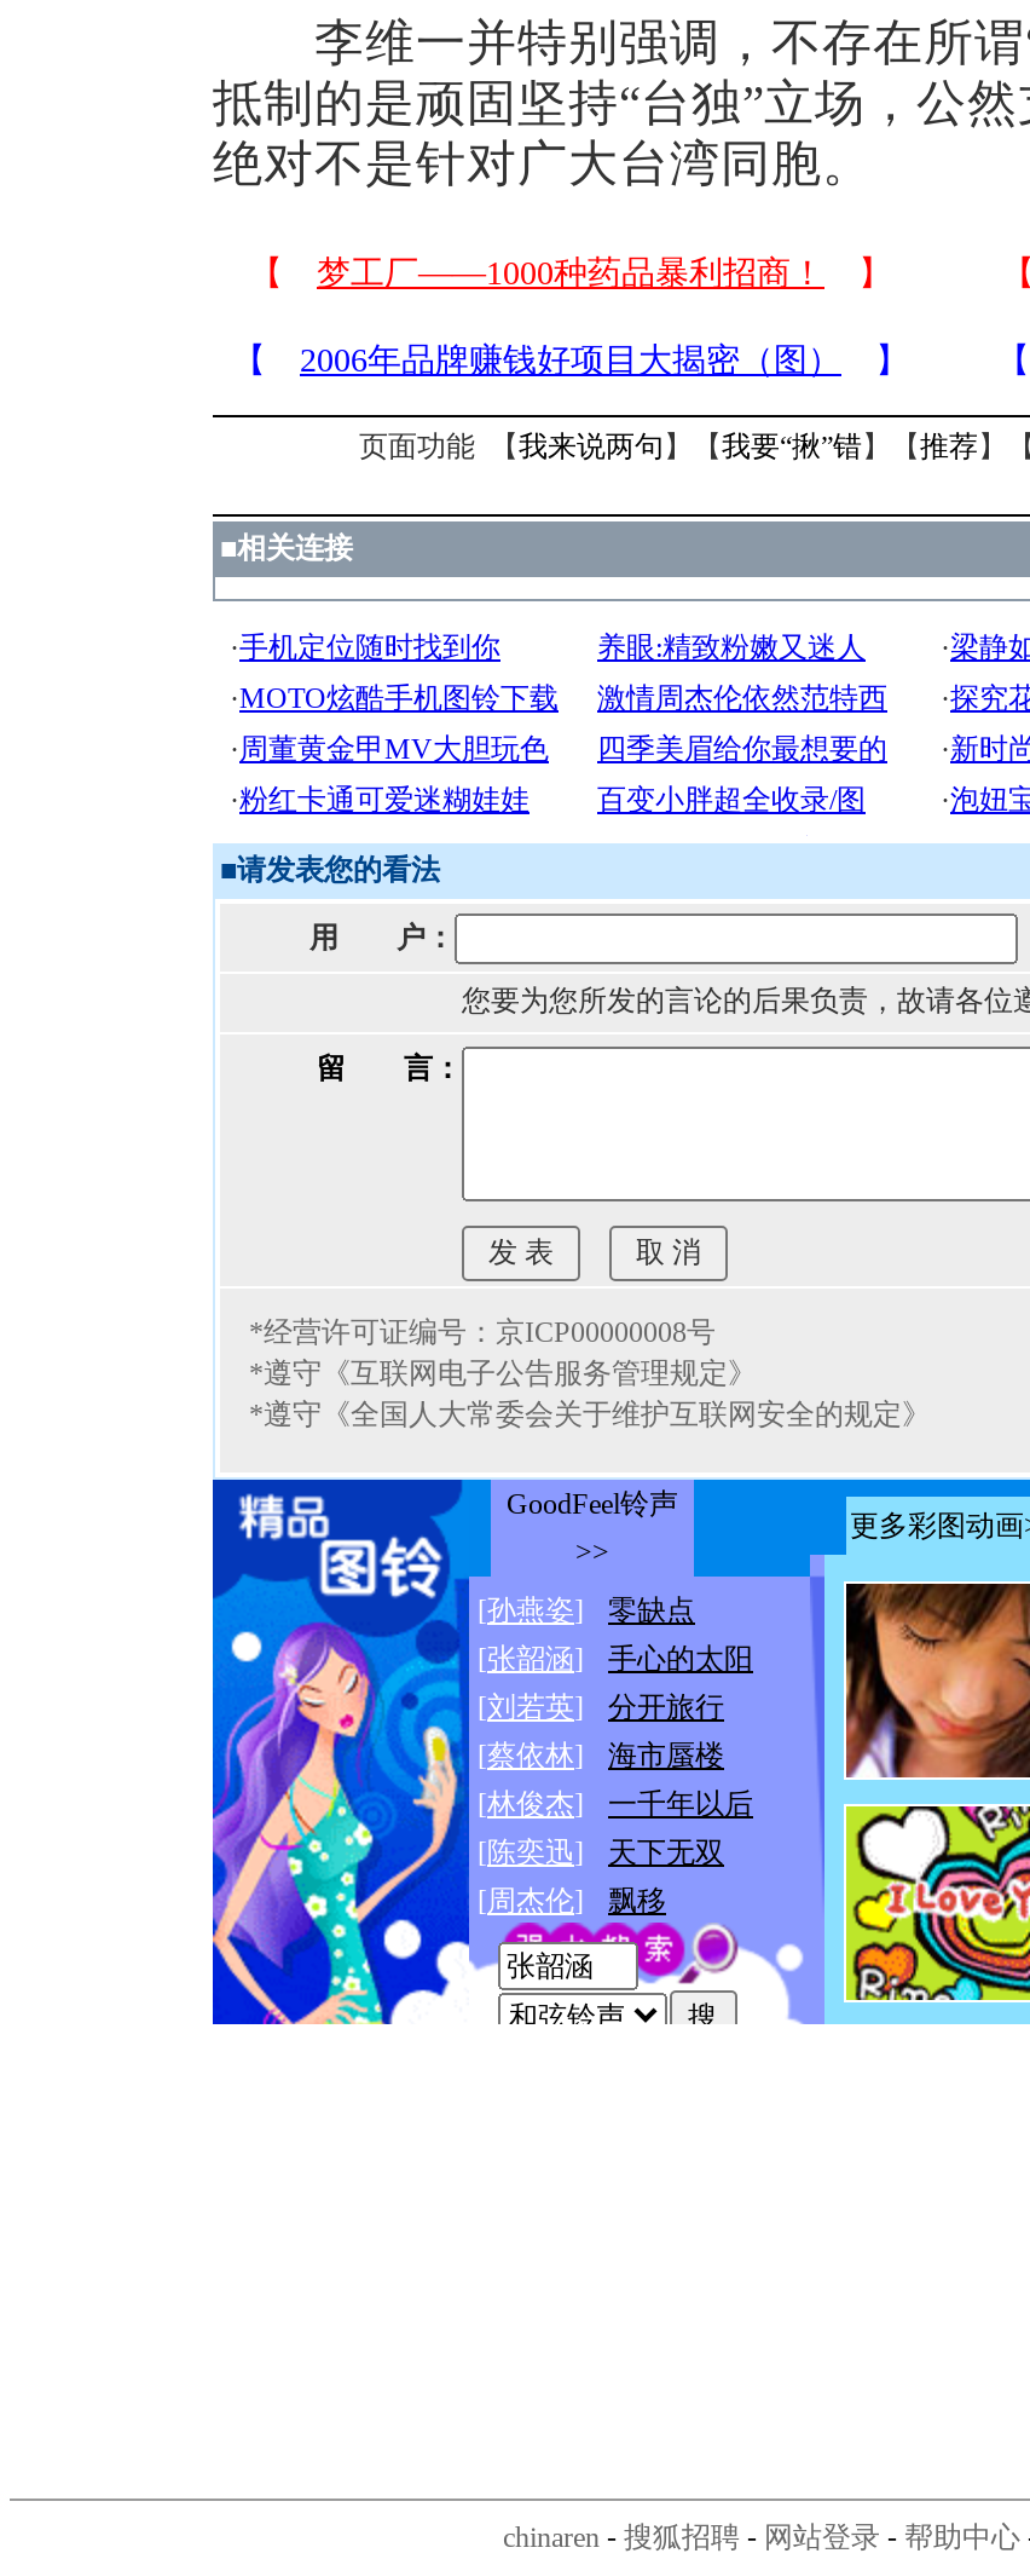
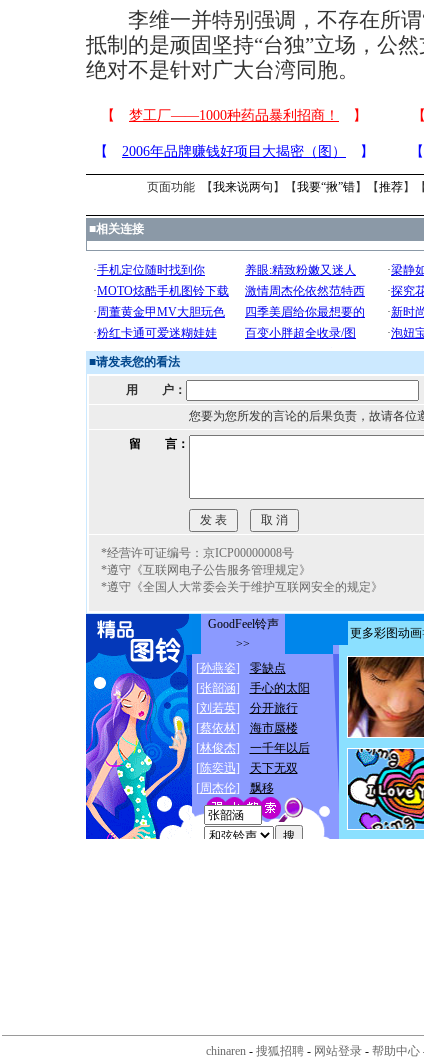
[844,1804,1023,2002] [image] -> [347,748,421,830] [image]

